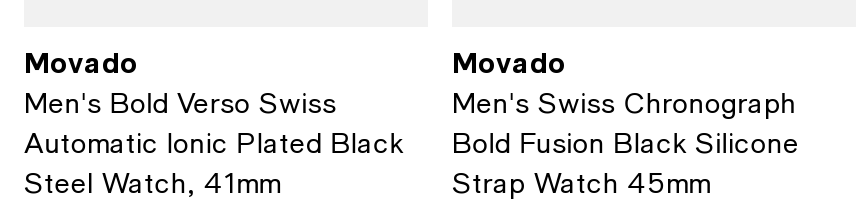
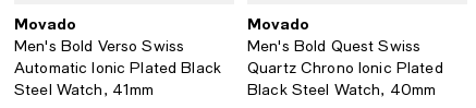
[452,86,799,198] Men's Swiss Chronograph | Bold Fusion Black Silicone | Strap Watch 45mm -> [247,37,443,98] Men's Bold Quest Swiss | Quartz Chrono Ionic Plated | Black Steel Watch, 40mm

